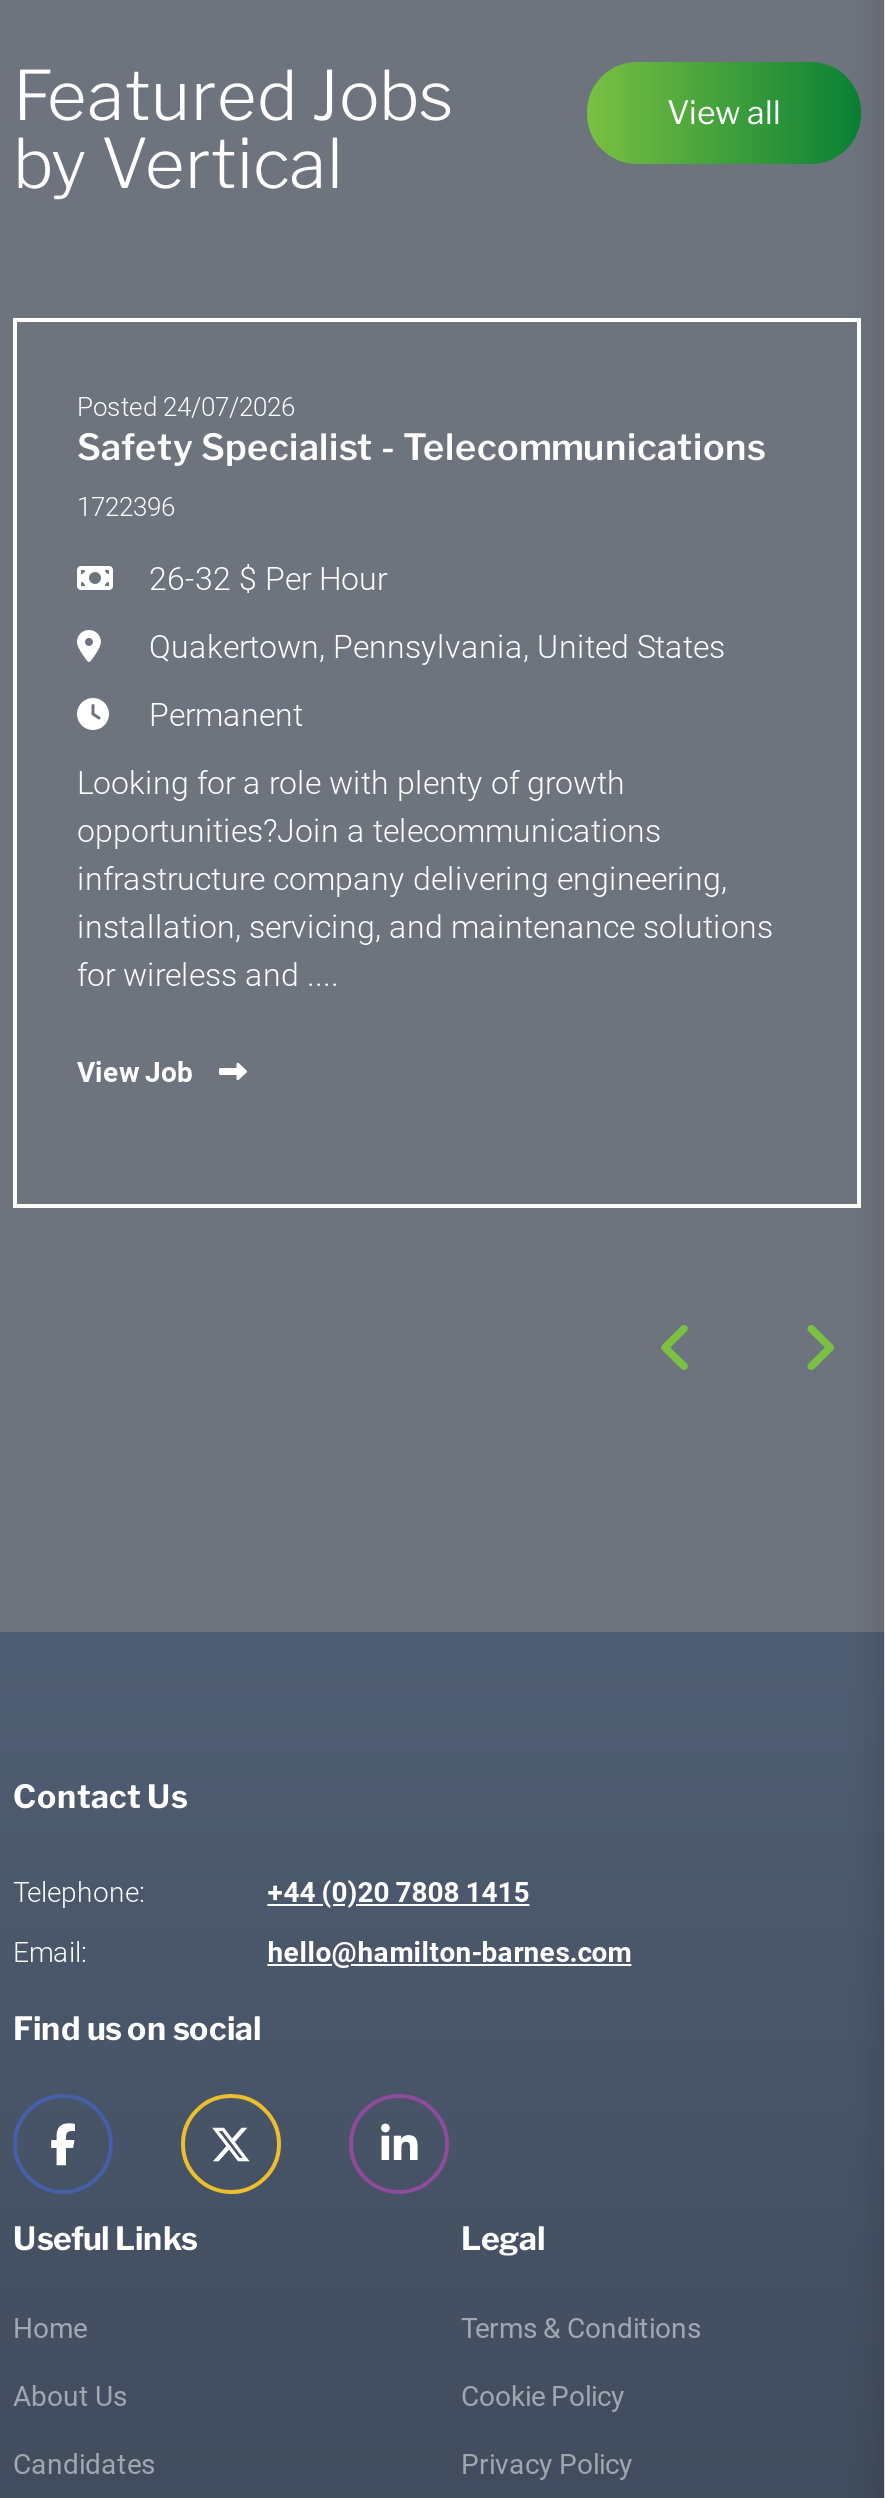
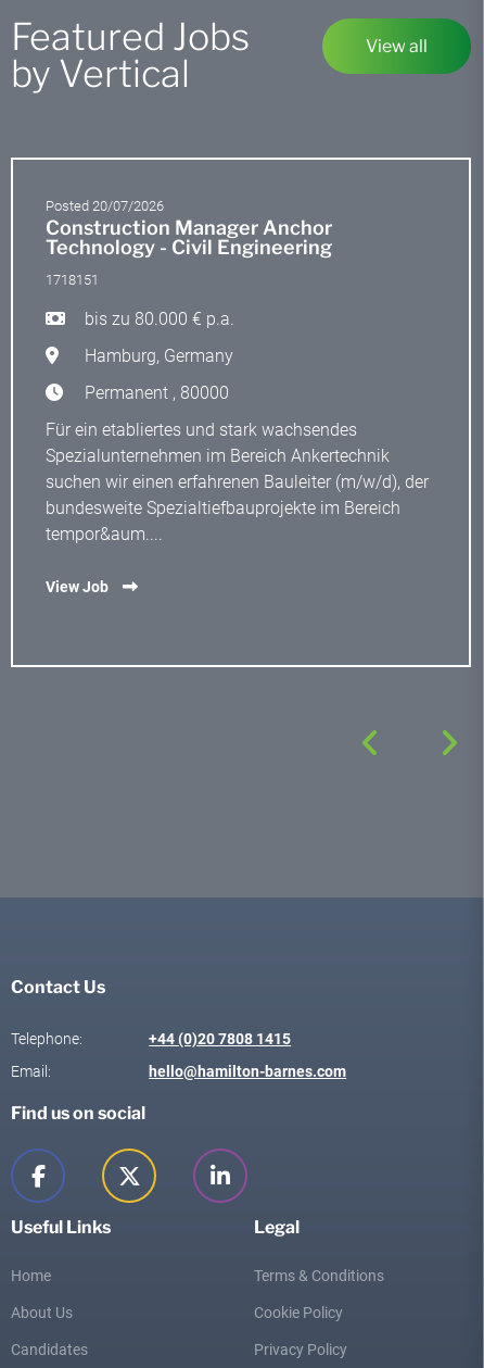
[77,391,765,467] Posted 24/07/2026 | Safety Specialist - Telecommunications -> [46,197,332,258] Posted 20/07/2026 | Construction Manager Anchor | Technology - Civil Engineering
[77,491,175,521] 1722396 -> [46,271,99,288] 1718151
[149,559,387,597] 26-32 $ Per Hour -> [85,308,234,329] bis zu 80.000 € p.a.
[149,627,725,665] Quakertown, Pennsylvania, United States -> [85,345,233,366] Hamburg, Germany
[149,695,303,733] Permanent -> [85,382,229,403] Permanent , 80000
[77,763,773,993] Looking for a role with plenty of growth | opportunities?Join a telecommunications | infrastructure company delivering engineering, | installation, servicing, and maintenance solutions | for wireless and .... -> [46,419,429,544] Für ein etabliertes und stark wachsendes | Spezialunternehmen im Bereich Ankertechnik | suchen wir einen erfahrenen Bauleiter (m/w/d), der | bundesweite Spezialtiefbauprojekte im Bereich | tempor&aum....

